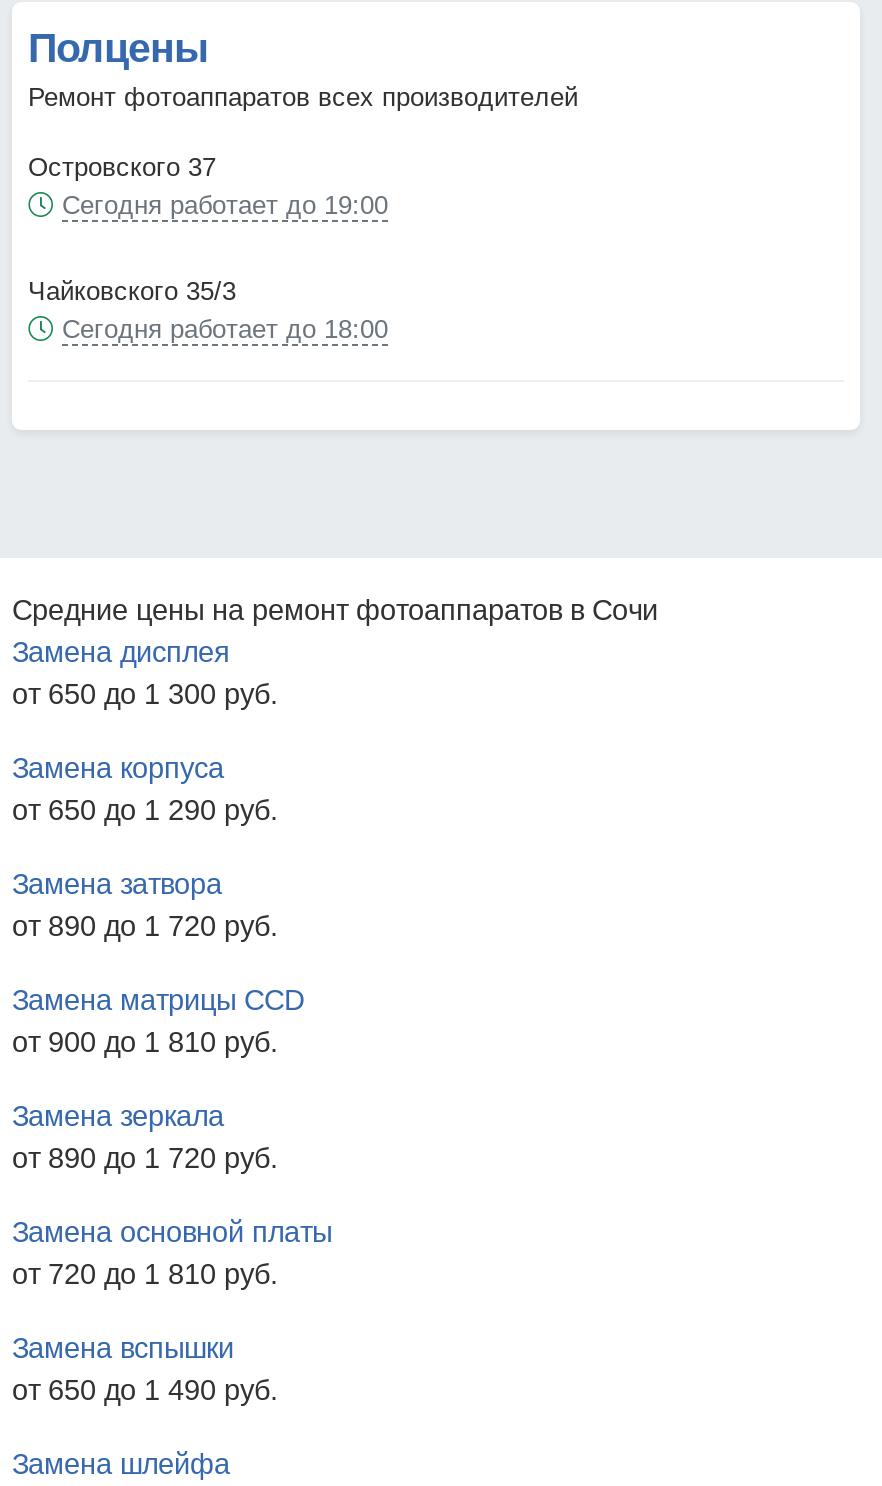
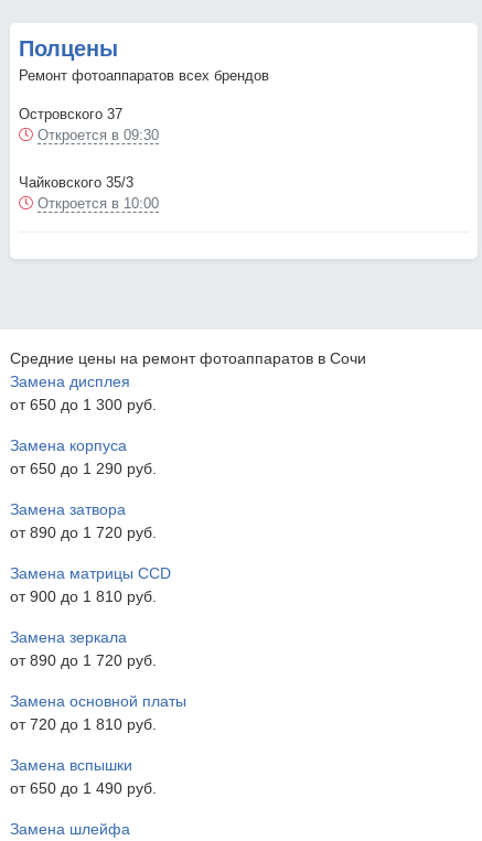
[28,82,578,112] Ремонт фотоаппаратов всех производителей -> [19,67,269,84] Ремонт фотоаппаратов всех брендов
[62,190,388,220] Сегодня работает до 19:00 -> [38,127,159,143] Откроется в 09:30
[62,314,388,344] Сегодня работает до 18:00 -> [38,195,159,212] Откроется в 10:00

